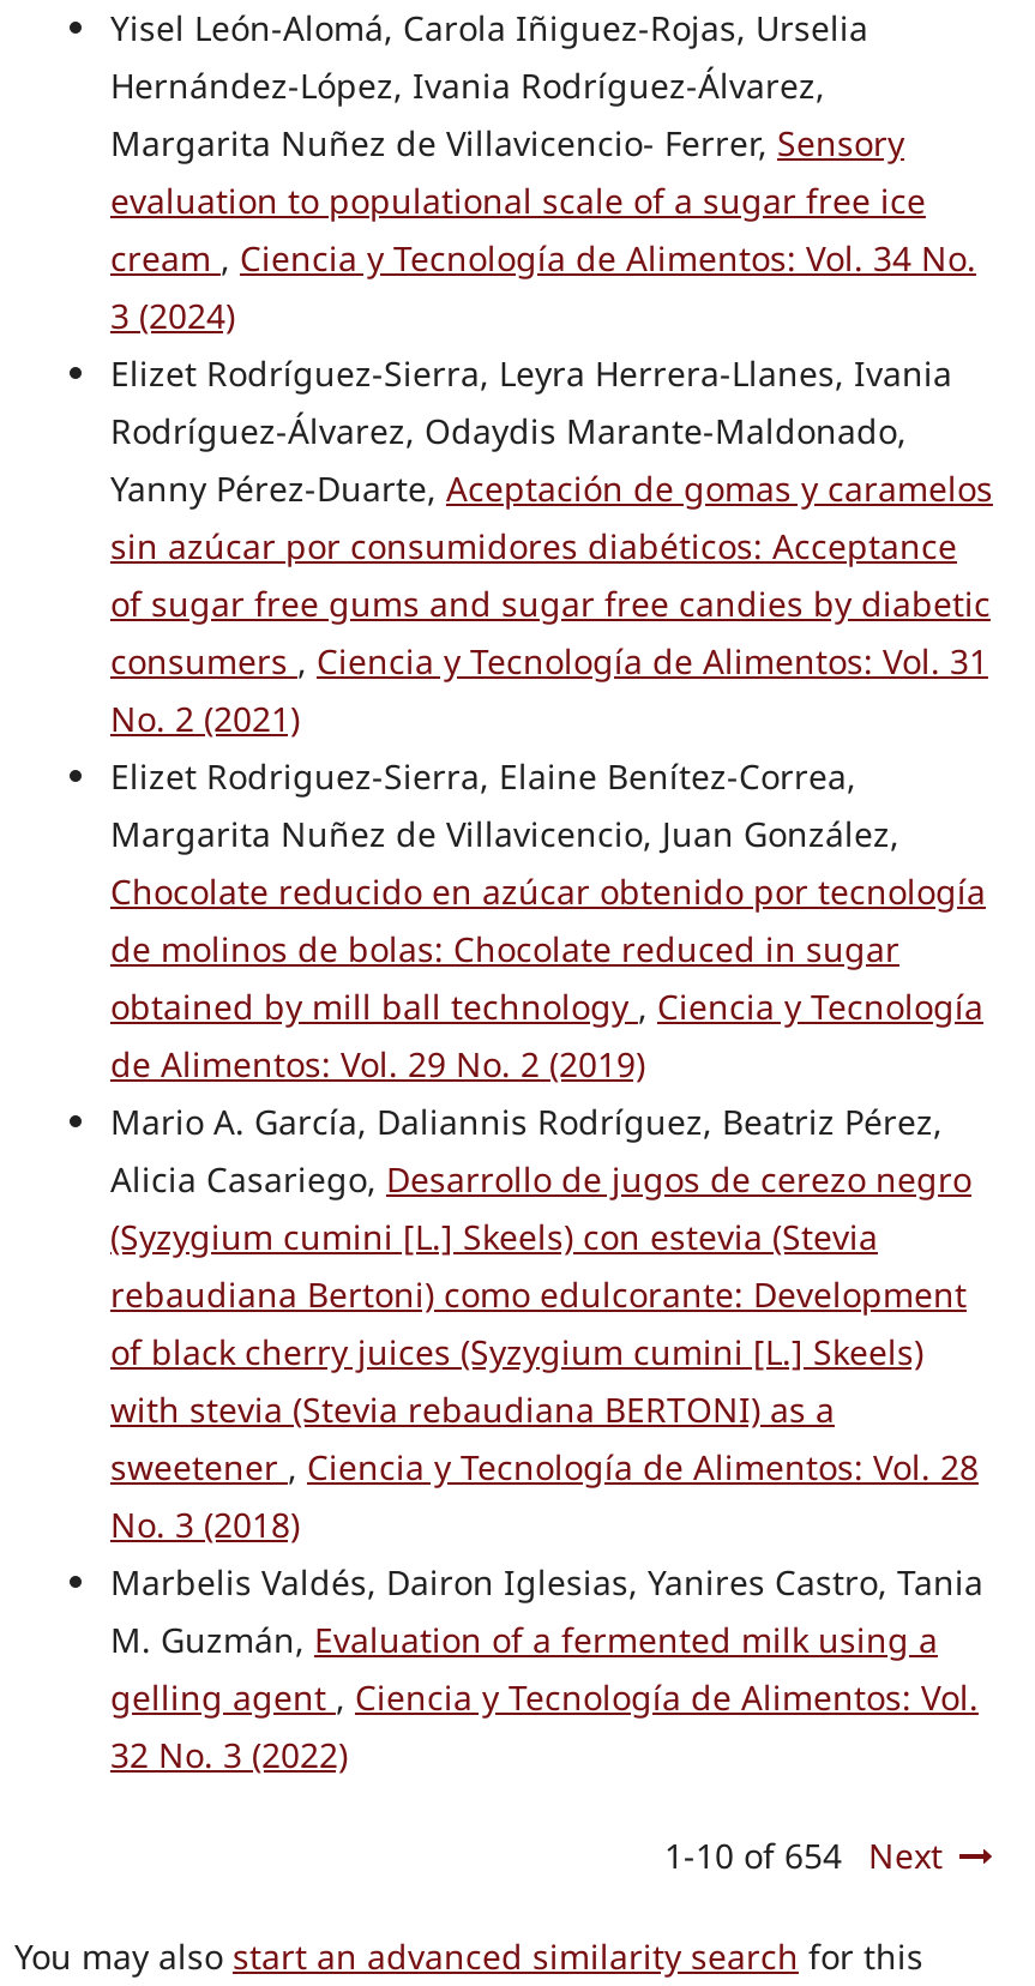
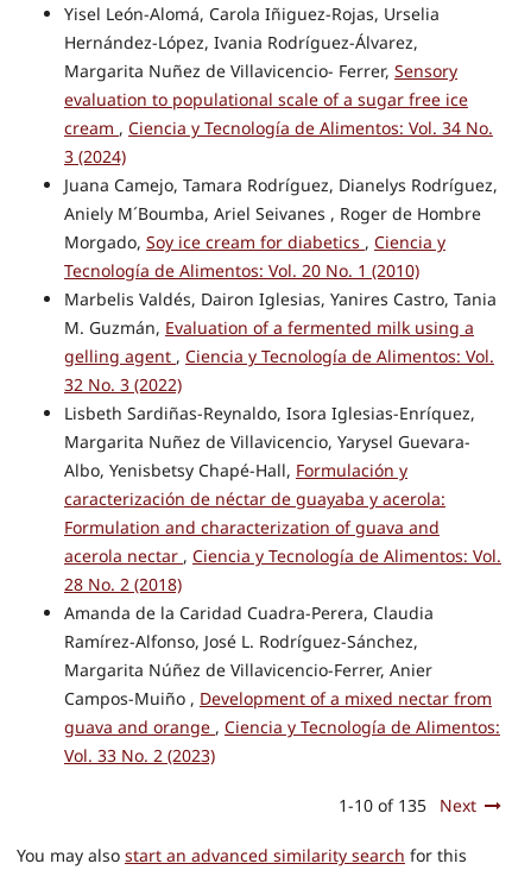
[110,351,993,1548] Elizet Rodríguez-Sierra, Leyra Herrera-Llanes, Ivania | Rodríguez-Álvarez, Odaydis Marante-Maldonado, | Yanny Pérez-Duarte, Aceptación de gomas y caramelos | sin azúcar por consumidores diabéticos: Acceptance | of sugar free gums and sugar free candies by diabetic | consumers, Ciencia y Tecnología de Alimentos: Vol. 31 | No. 2 (2021) | Elizet Rodriguez-Sierra, Elaine Benítez-Correa, | Margarita Nuñez de Villavicencio, Juan González, | Chocolate reducido en azúcar obtenido por tecnología | de molinos de bolas: Chocolate reduced in sugar | obtained by mill ball technology, Ciencia y Tecnología | de Alimentos: Vol. 29 No. 2 (2019) | Mario A. García, Daliannis Rodríguez, Beatriz Pérez, | Alicia Casariego, Desarrollo de jugos de cerezo negro | (Syzygium cumini [L.] Skeels) con estevia (Stevia | rebaudiana Bertoni) como edulcorante: Development | of black cherry juices (Syzygium cumini [L.] Skeels) | with stevia (Stevia rebaudiana BERTONI) as a | sweetener, Ciencia y Tecnología de Alimentos: Vol. 28 | No. 3 (2018) -> [64,174,498,282] Juana Camejo, Tamara Rodríguez, Dianelys Rodríguez, | Aniely M´Boumba, Ariel Seivanes , Roger de Hombre | Morgado, Soy ice cream for diabetics, Ciencia y | Tecnología de Alimentos: Vol. 20 No. 1 (2010)
moved [110,1560,983,1778] -> [64,288,497,396]: Marbelis Valdés, Dairon Iglesias, Yanires Castro, Tania | M. Guzmán, Evaluation of a fermented milk using a | gelling agent, Ciencia y Tecnología de Alimentos: Vol. | 32 No. 3 (2022)
[664,1833,943,1879] 1-10 of 654 Next -> [64,402,501,817] Lisbeth Sardiñas-Reynaldo, Isora Iglesias-Enríquez, | Margarita Nuñez de Villavicencio, Yarysel Guevara- | Albo, Yenisbetsy Chapé-Hall, Formulación y | caracterización de néctar de guayaba y acerola: | Formulation and characterization of guava and | acerola nectar, Ciencia y Tecnología de Alimentos: Vol. | 28 No. 2 (2018) | Amanda de la Caridad Cuadra-Perera, Claudia | Ramírez-Alfonso, José L. Rodríguez-Sánchez, | Margarita Núñez de Villavicencio-Ferrer, Anier | Campos-Muiño , Development of a mixed nectar from | guava and orange, Ciencia y Tecnología de Alimentos: | Vol. 33 No. 2 (2023) | 1-10 of 135 Next

